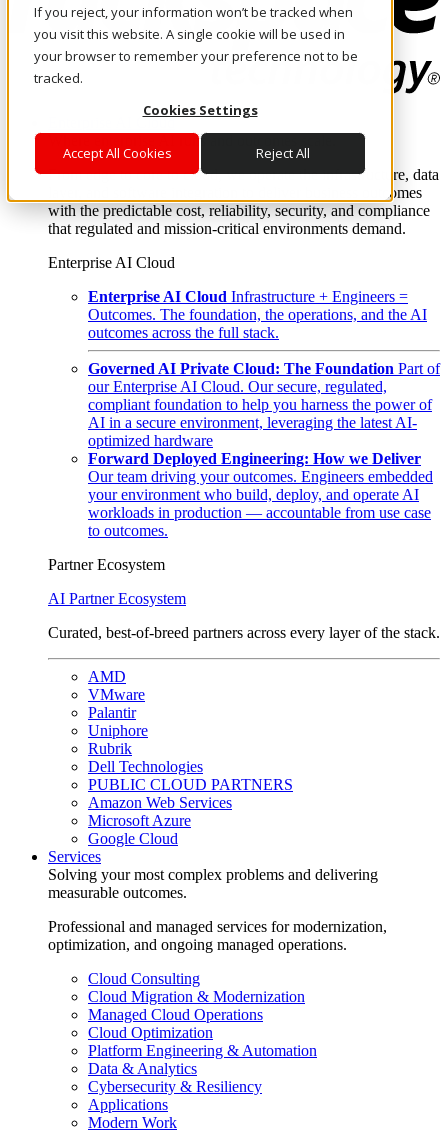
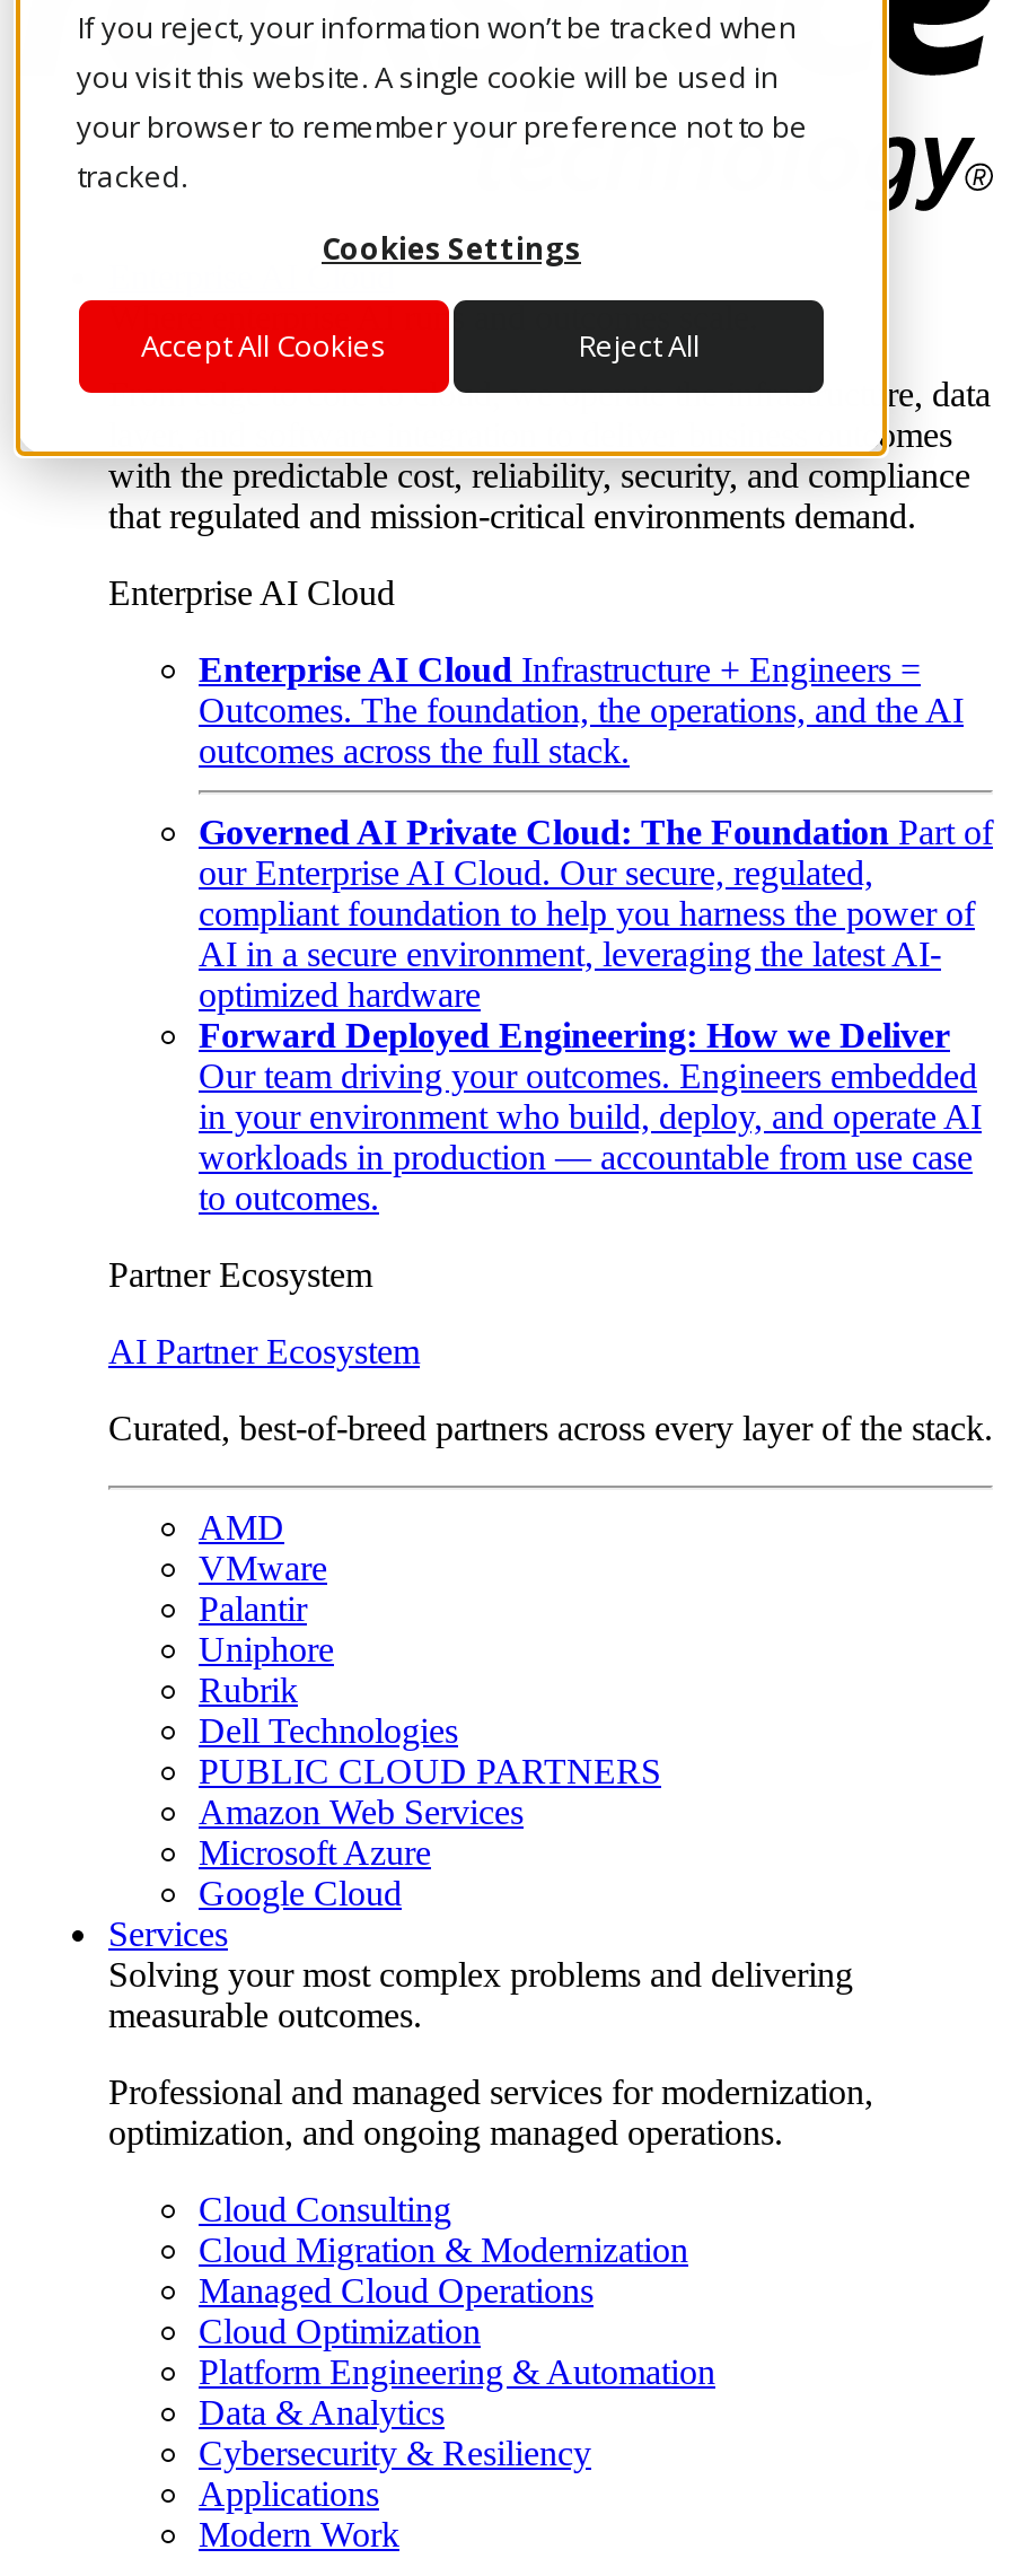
[88,486,419,503] your environment who build, deploy, and operate AI -> [199,1098,982,1136] in your environment who build, deploy, and operate AI

